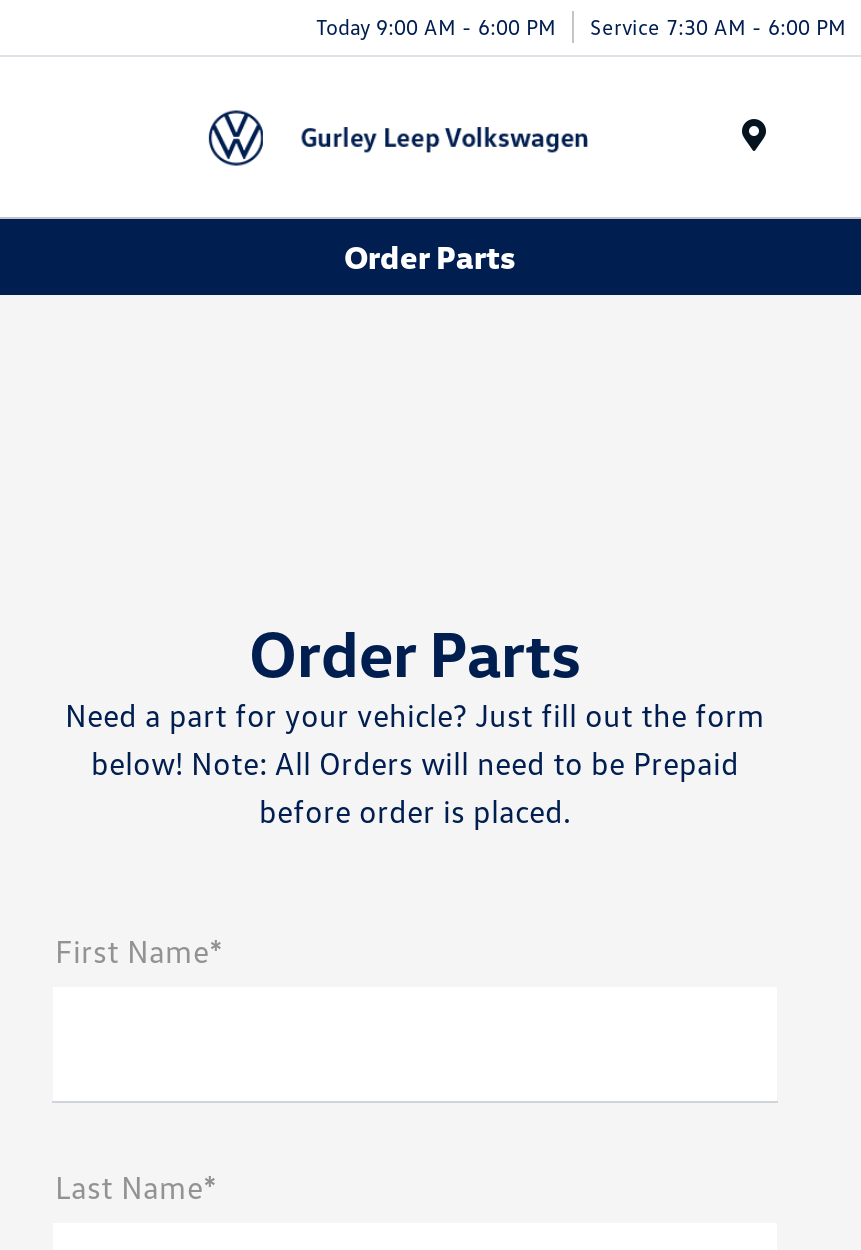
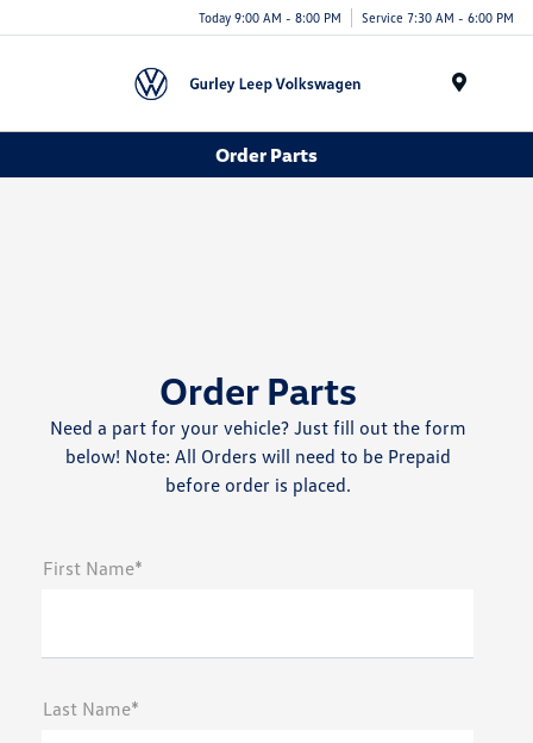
[316,12,846,38] Today 9:00 AM - 6:00 PM Service 7:30 AM - 6:00 PM -> [199,9,514,24] Today 9:00 AM - 8:00 PM Service 7:30 AM - 6:00 PM

